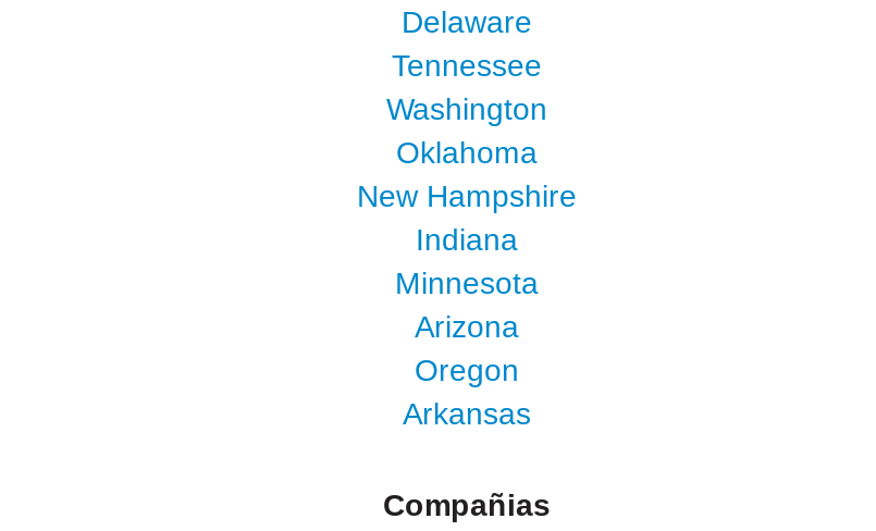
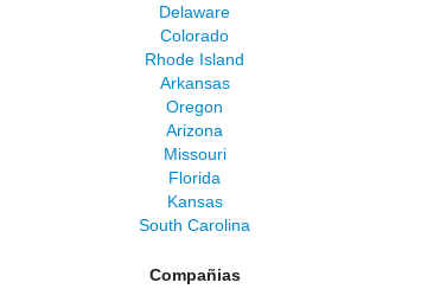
[357,48,577,300] Tennessee | Washington | Oklahoma | New Hampshire | Indiana | Minnesota -> [145,26,244,69] Colorado | Rhode Island
moved [415,309,519,387] -> [166,97,223,140]: Oregon | Arizona
moved [403,396,531,431] -> [160,73,229,92]: Arkansas
none -> [139,144,250,235] Missouri | Florida | Kansas | South Carolina

